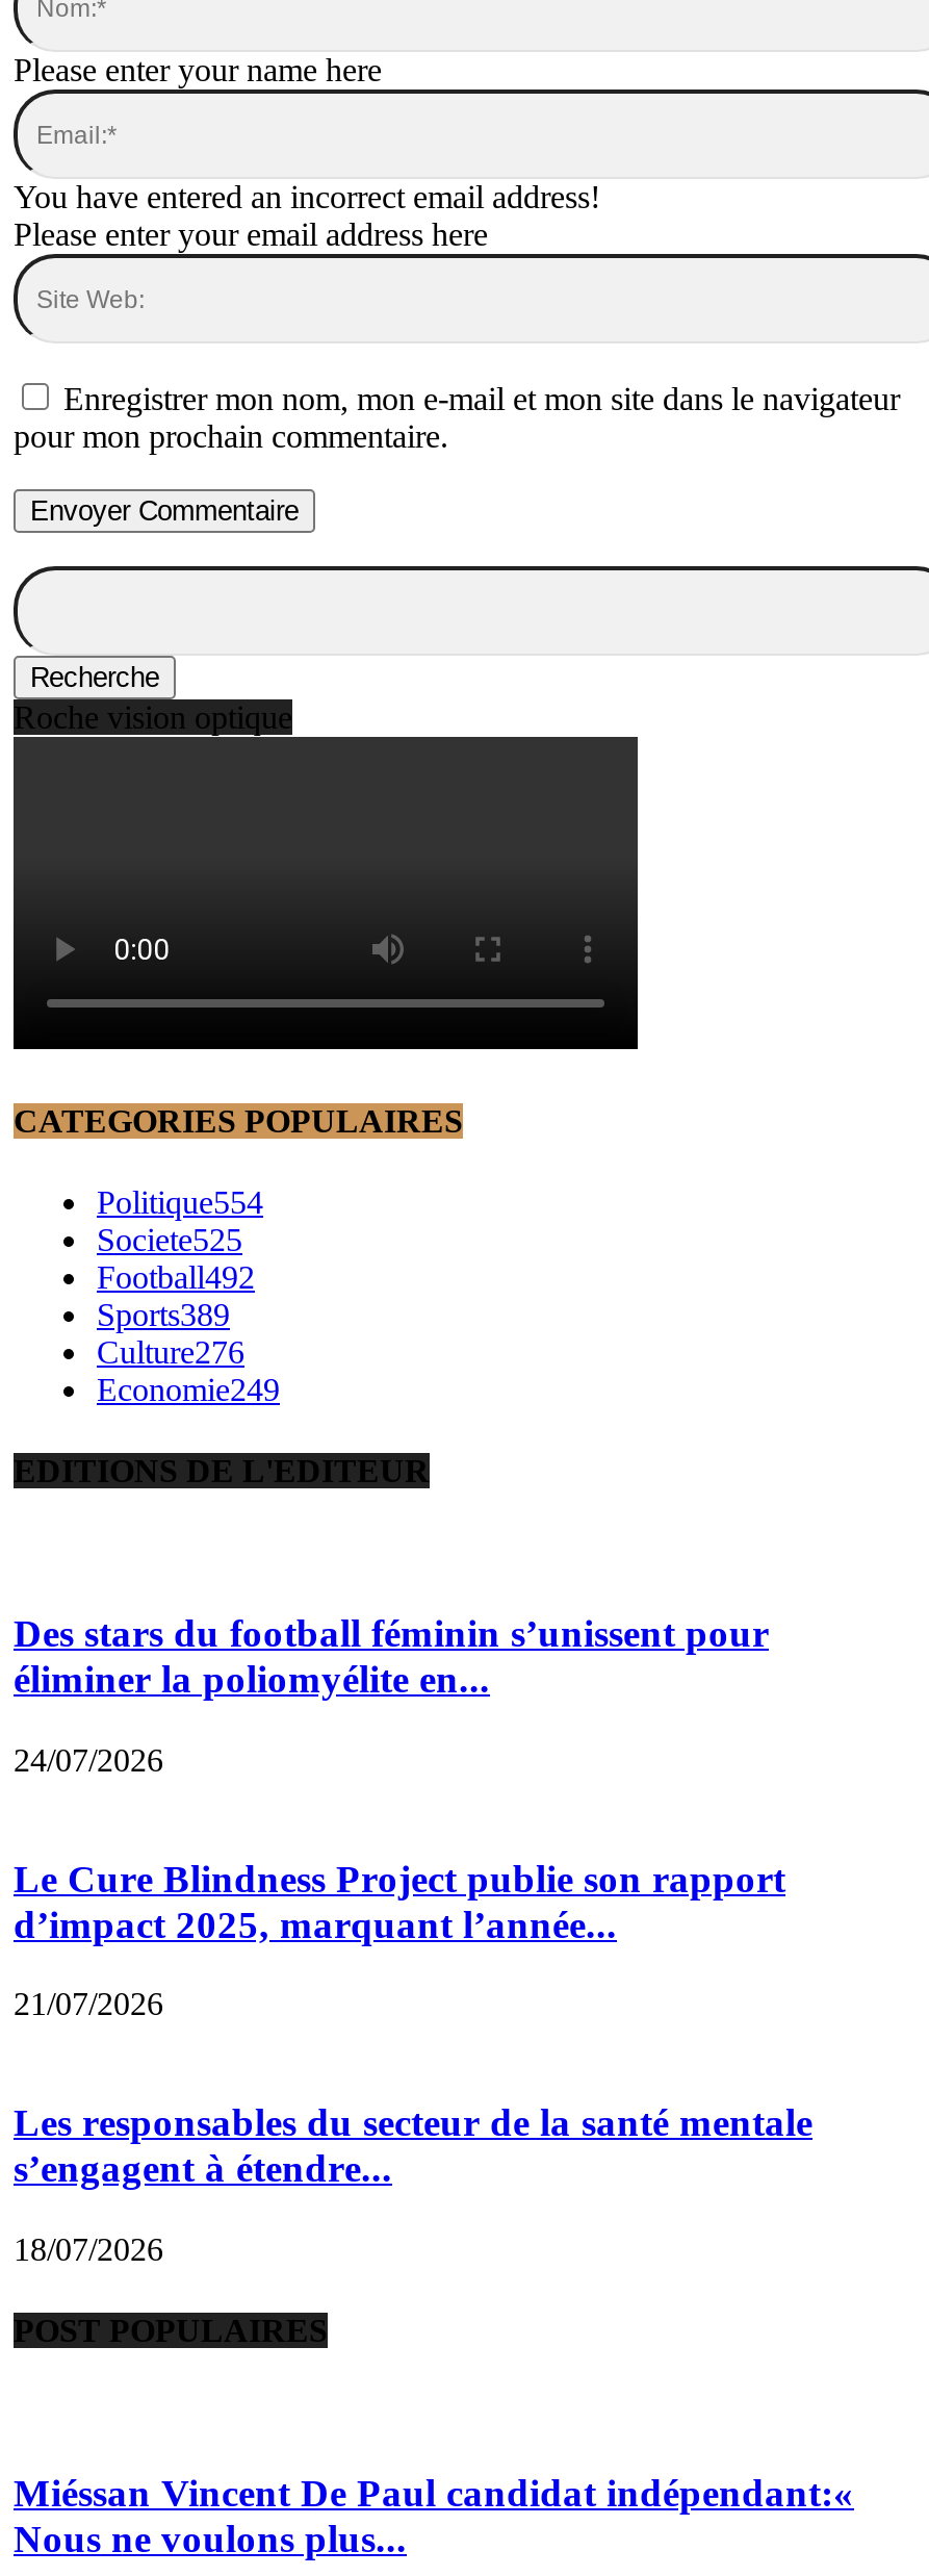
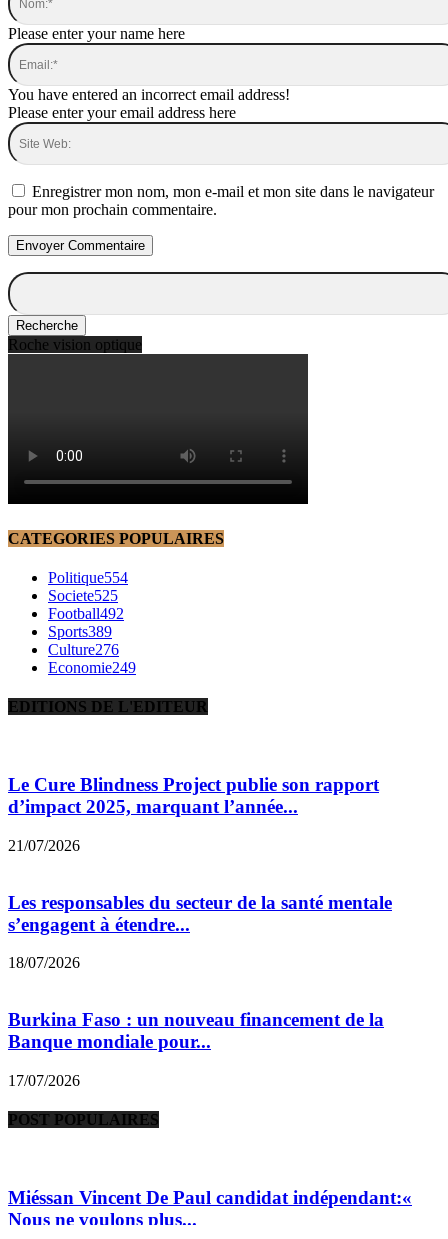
[14,1612,769,1777] Des stars du football féminin s’unissent pour | éliminer la poliomyélite en... | 24/07/2026 -> none
moved [14,1856,812,2266] -> [8,774,392,971]: Le Cure Blindness Project publie son rapport | d’impact 2025, marquant l’année... | 21/07/2026 | Les responsables du secteur de la santé mentale | s’engagent à étendre... | 18/07/2026
none -> [8,1009,384,1089] Burkina Faso : un nouveau financement de la | Banque mondiale pour... | 17/07/2026

